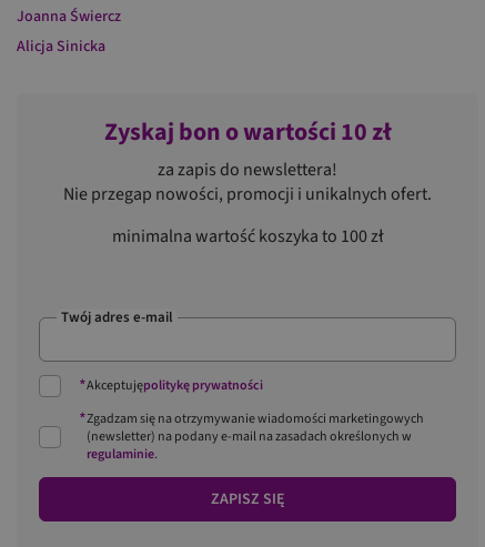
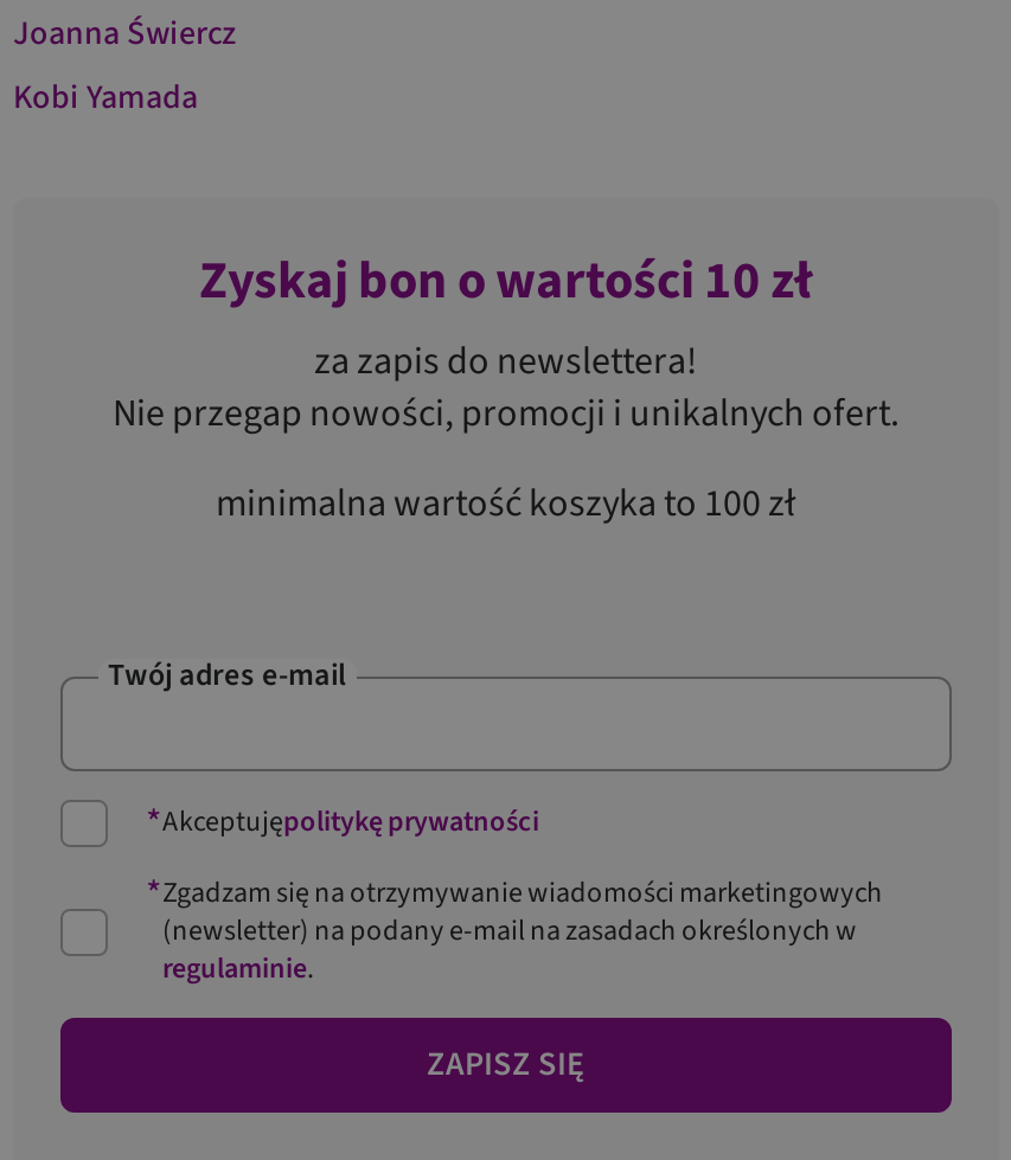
[17,36,105,58] Alicja Sinicka -> [13,75,198,122] Kobi Yamada

